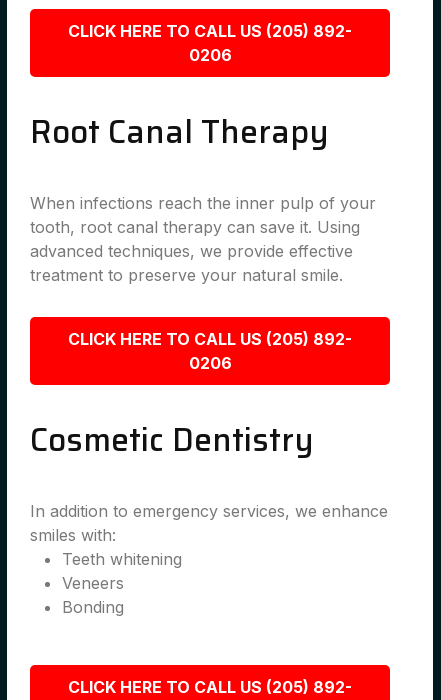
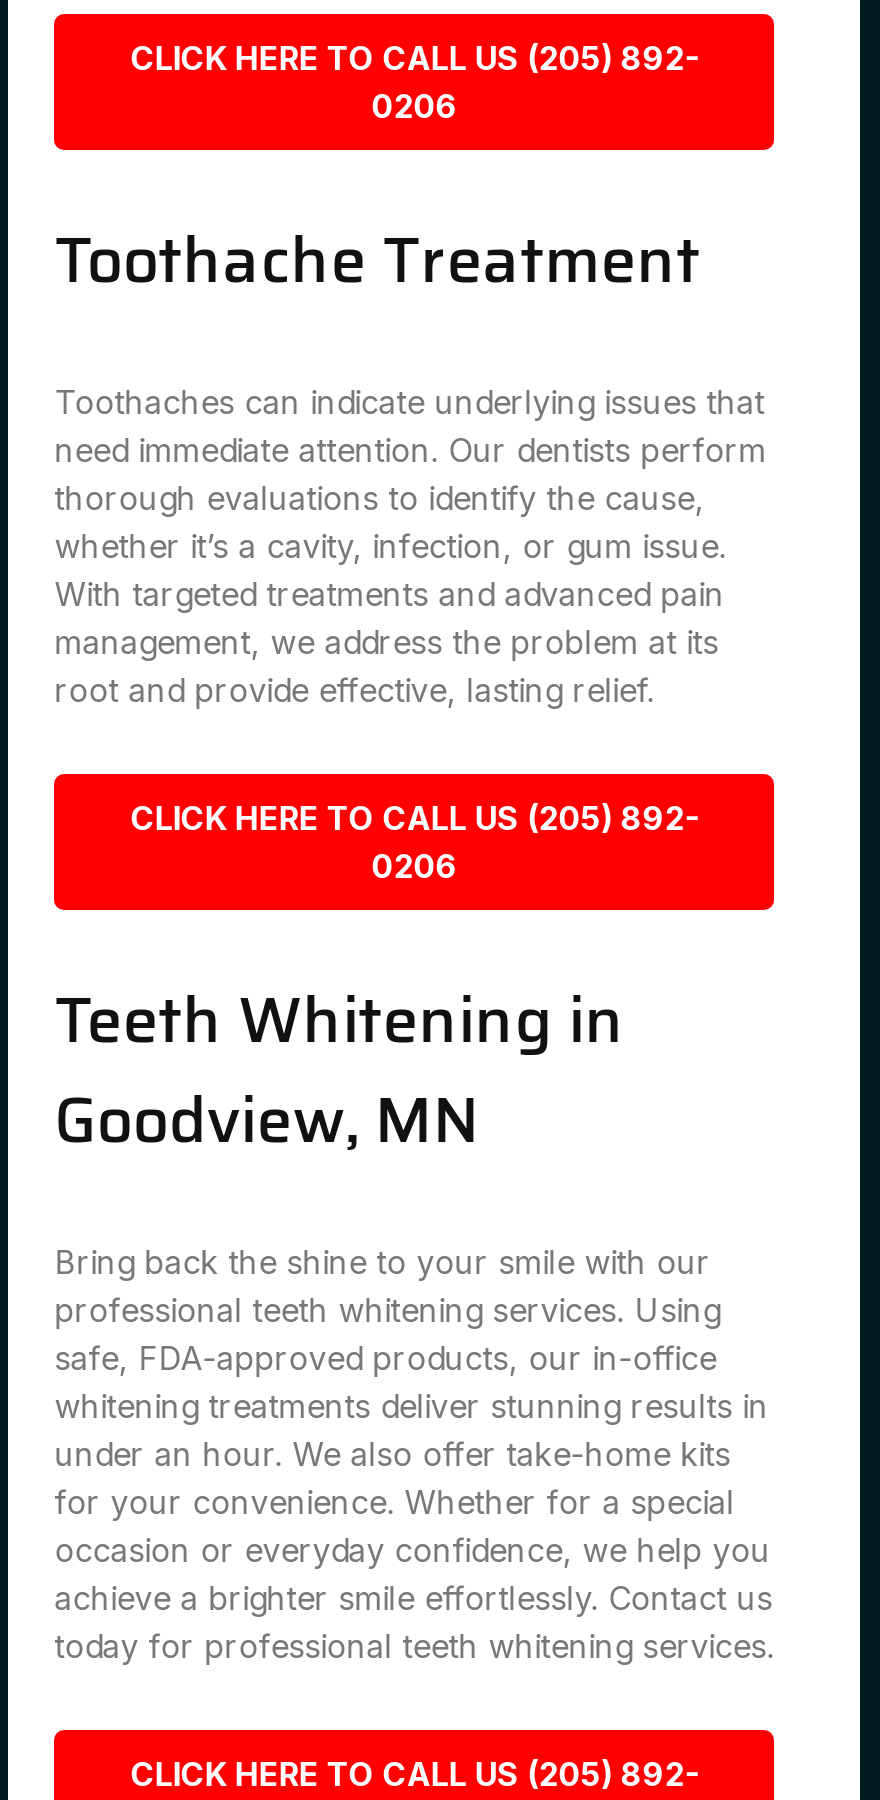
[30,107,329,157] Root Canal Therapy -> [54,210,700,310] Toothache Treatment
[30,193,376,285] When infections reach the inner pulp of your | tooth, root canal therapy can save it. Using | advanced techniques, we provide effective | treatment to preserve your natural smile. -> [54,382,766,710] Toothaches can indicate underlying issues that | need immediate attention. Our dentists perform | thorough evaluations to identify the cause, | whether it’s a cavity, infection, or gum issue. | With targeted treatments and advanced pain | management, we address the problem at its | root and provide effective, lasting relief.
[30,415,314,465] Cosmetic Dentistry -> [54,970,624,1170] Teeth Whitening in | Goodview, MN
[30,501,388,617] In addition to emergency services, we enhance | smiles with: | Teeth whitening | Veneers | Bonding -> [54,1242,774,1666] Bring back the shine to your smile with our | professional teeth whitening services. Using | safe, FDA-approved products, our in-office | whitening treatments deliver stunning results in | under an hour. We also offer take-home kits | for your convenience. Whether for a special | occasion or everyday confidence, we help you | achieve a brighter smile effortlessly. Contact us | today for professional teeth whitening services.

